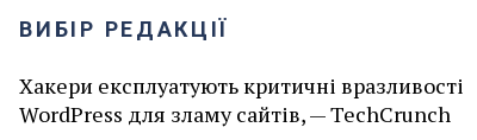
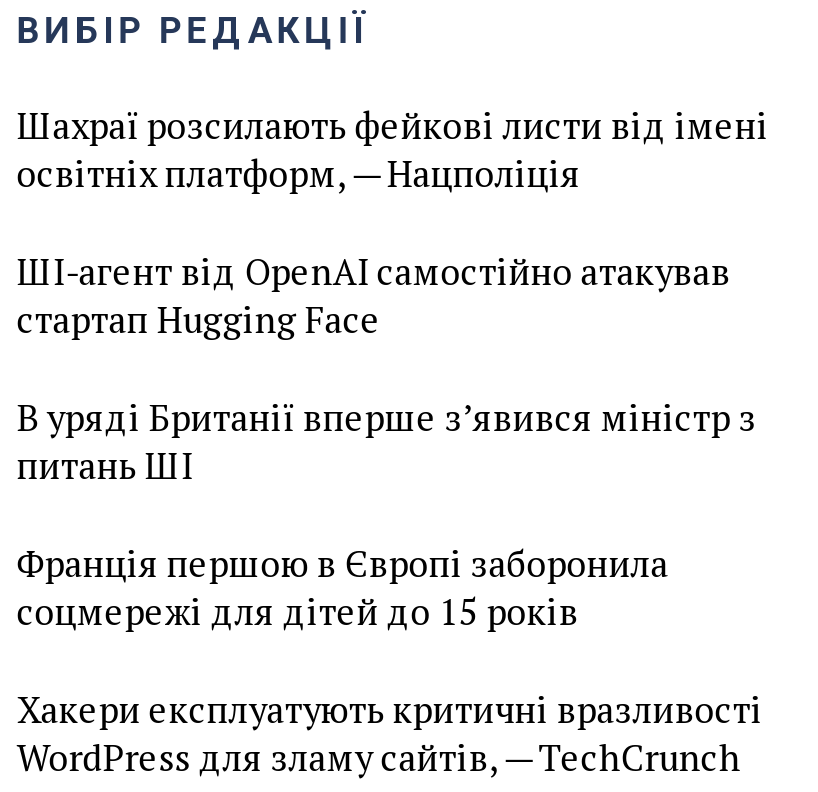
none -> [17,101,769,635] Шахраї розсилають фейкові листи від імені | освітніх платформ, — Нацполіція | ШІ-агент від OpenAI самостійно атакував | стартап Hugging Face | В уряді Британії вперше зʼявився міністр з | питань ШІ | Франція першою в Європі заборонила | соцмережі для дітей до 15 років

